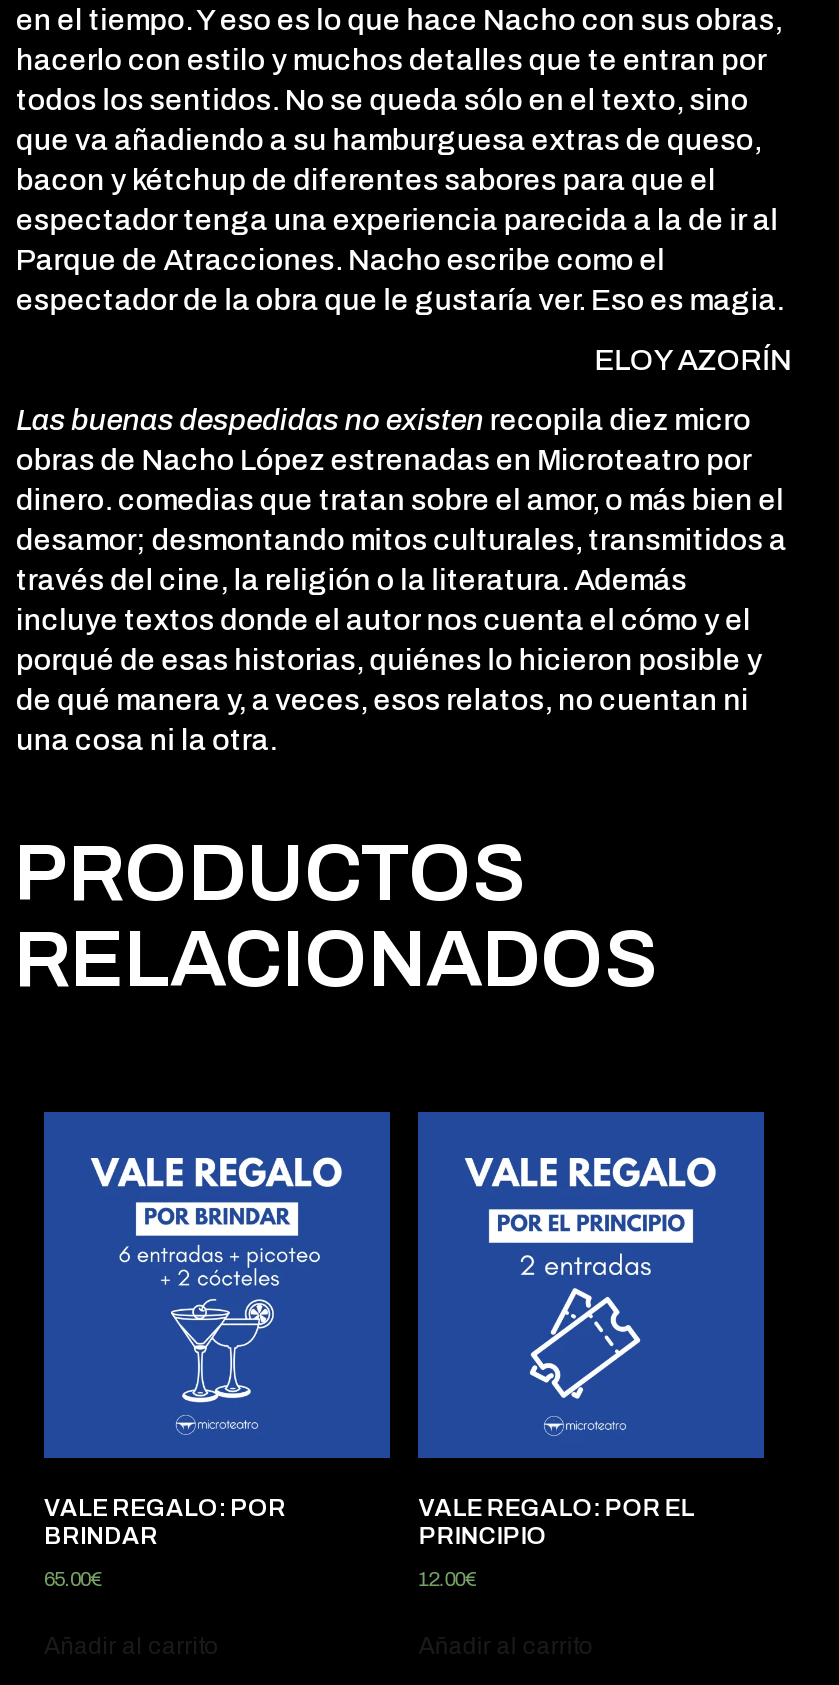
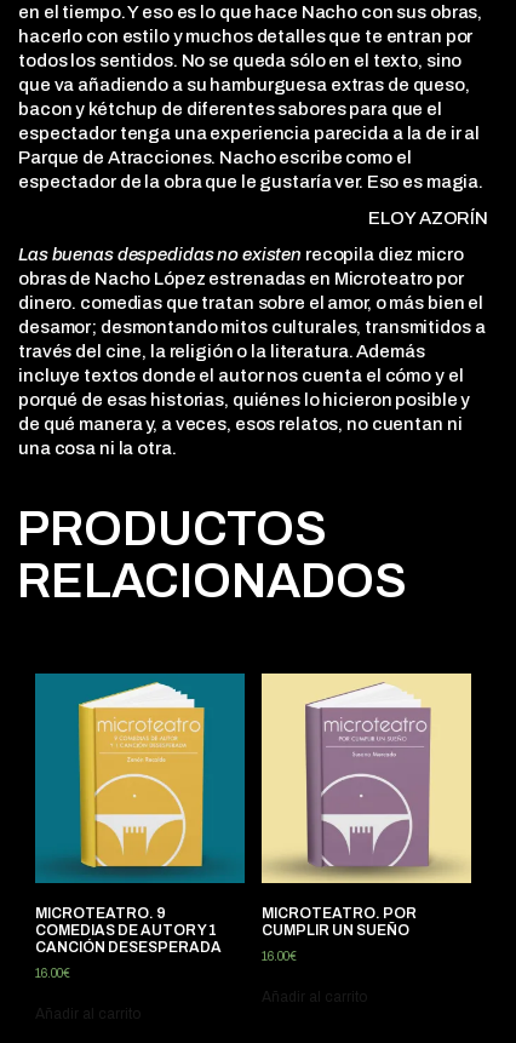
[44,1114,388,1550] [image] | VALE REGALO: POR | BRINDAR -> [35,675,243,956] [image] | MICROTEATRO. 9 | COMEDIAS DE AUTOR Y 1 | CANCIÓN DESESPERADA
[416,1110,766,1550] [image] | VALE REGALO: POR EL | PRINCIPIO -> [260,672,472,939] [image] | MICROTEATRO. POR | CUMPLIR UN SUEÑO
[44,1568,102,1590] 65.00€ -> [35,967,70,980] 16.00€
[418,1568,476,1590] 12.00€ -> [262,950,297,963] 16.00€

